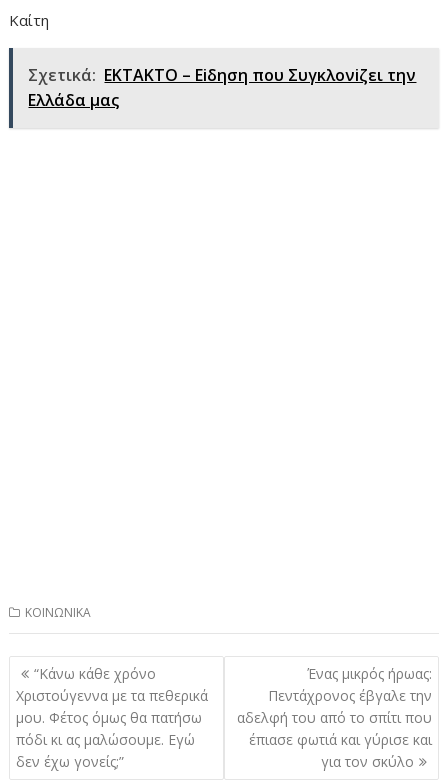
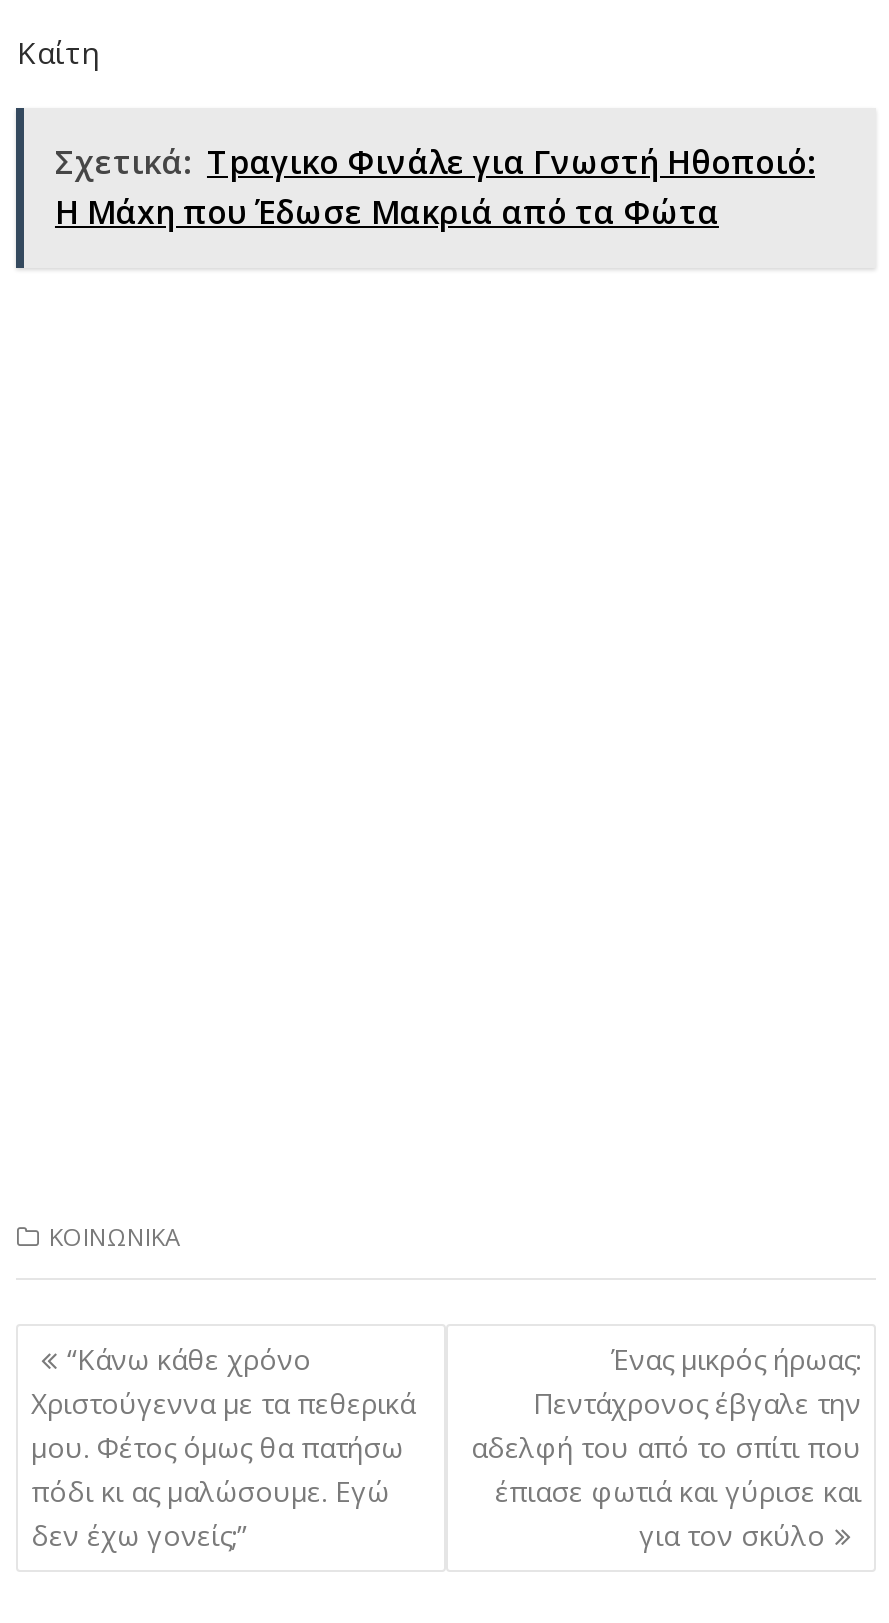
[28,64,416,111] Σχετικά: ΕΚΤΑΚΤΟ – Εiδηση που Συγκλονiζει την | Ελλάδα μας -> [55,139,815,233] Σχετικά: Τpαγικο Φινάλε για Γνωστή Ηθοποιό: | Η Μάxη που Έδωσε Μακριά από τα Φώτα

